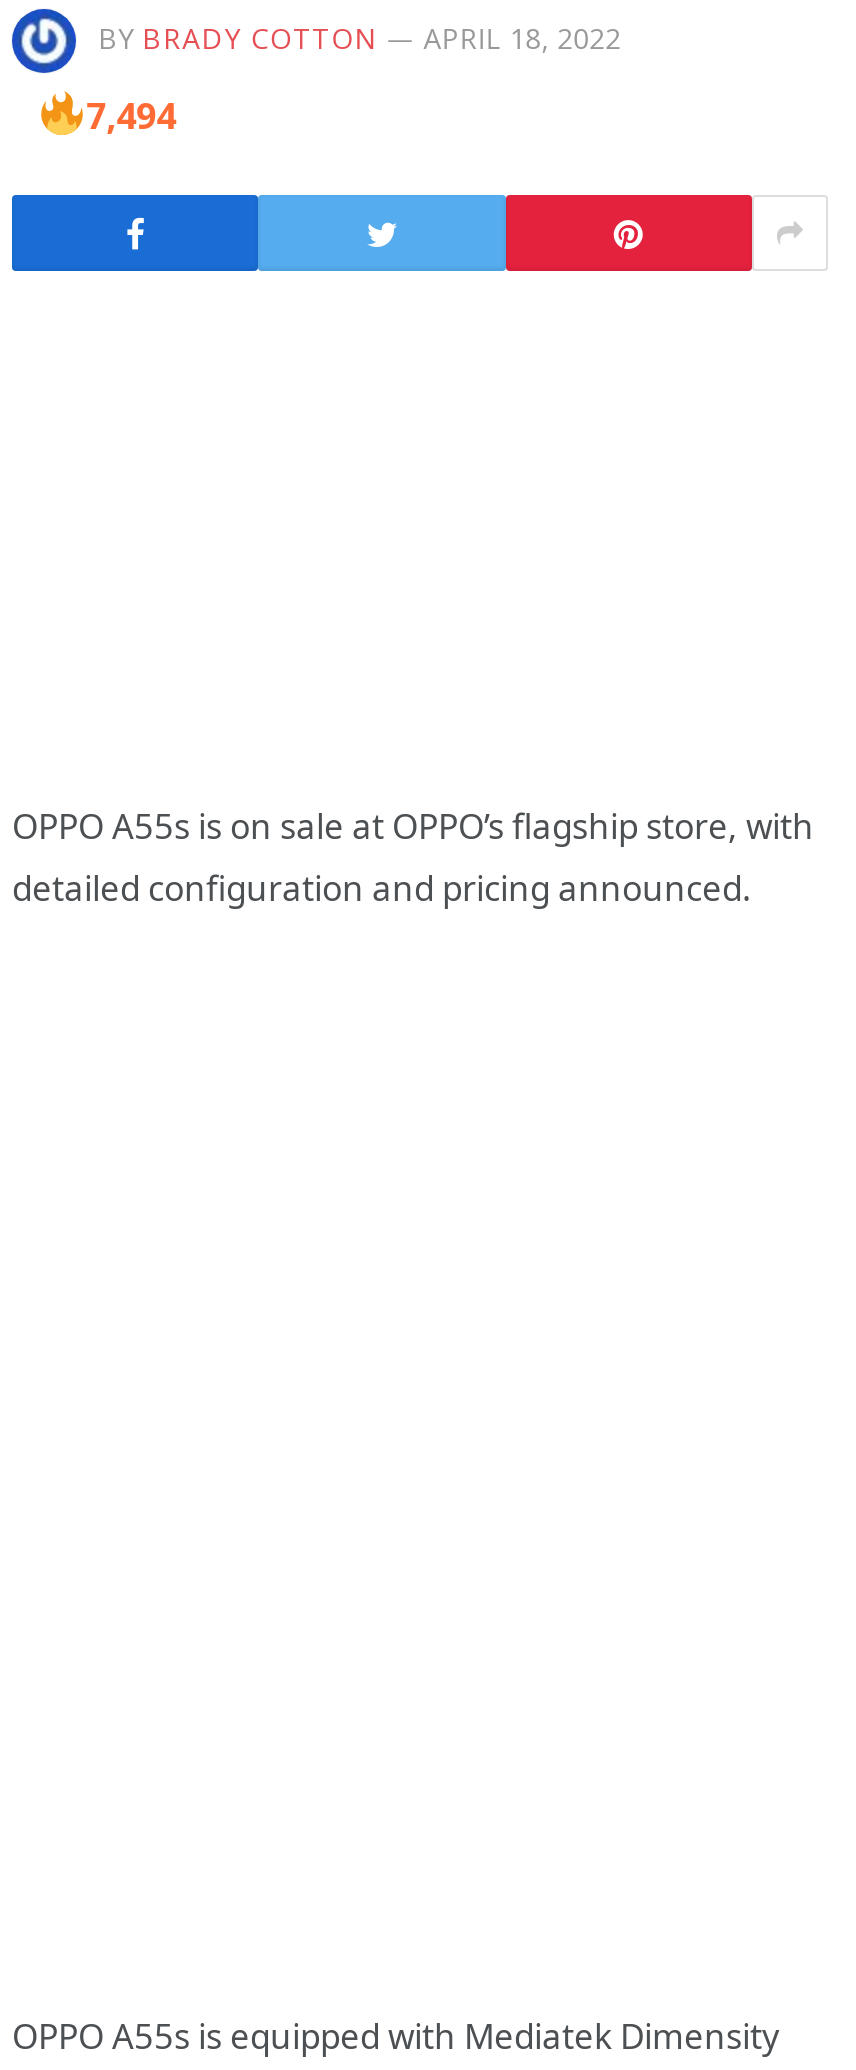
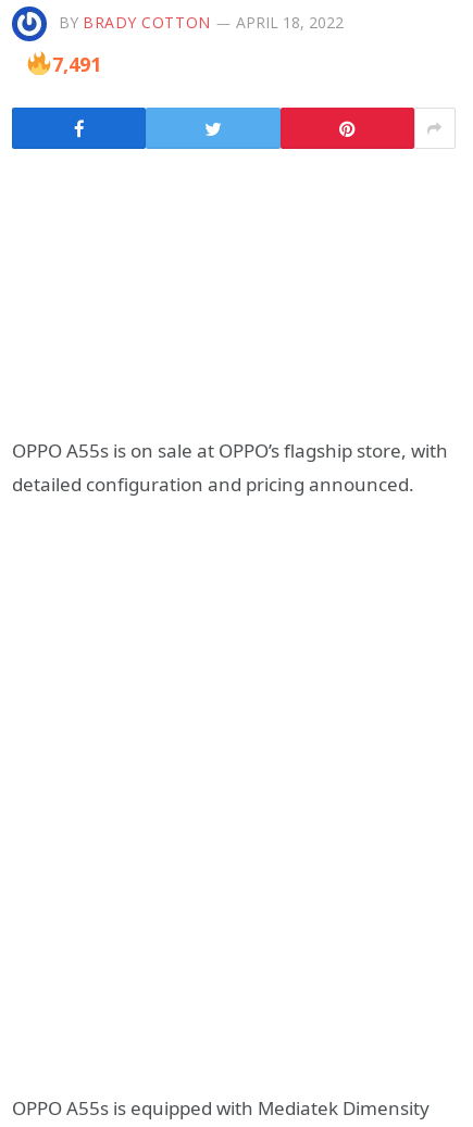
[86,90,176,138] 7,494 -> [52,51,101,77] 7,491

